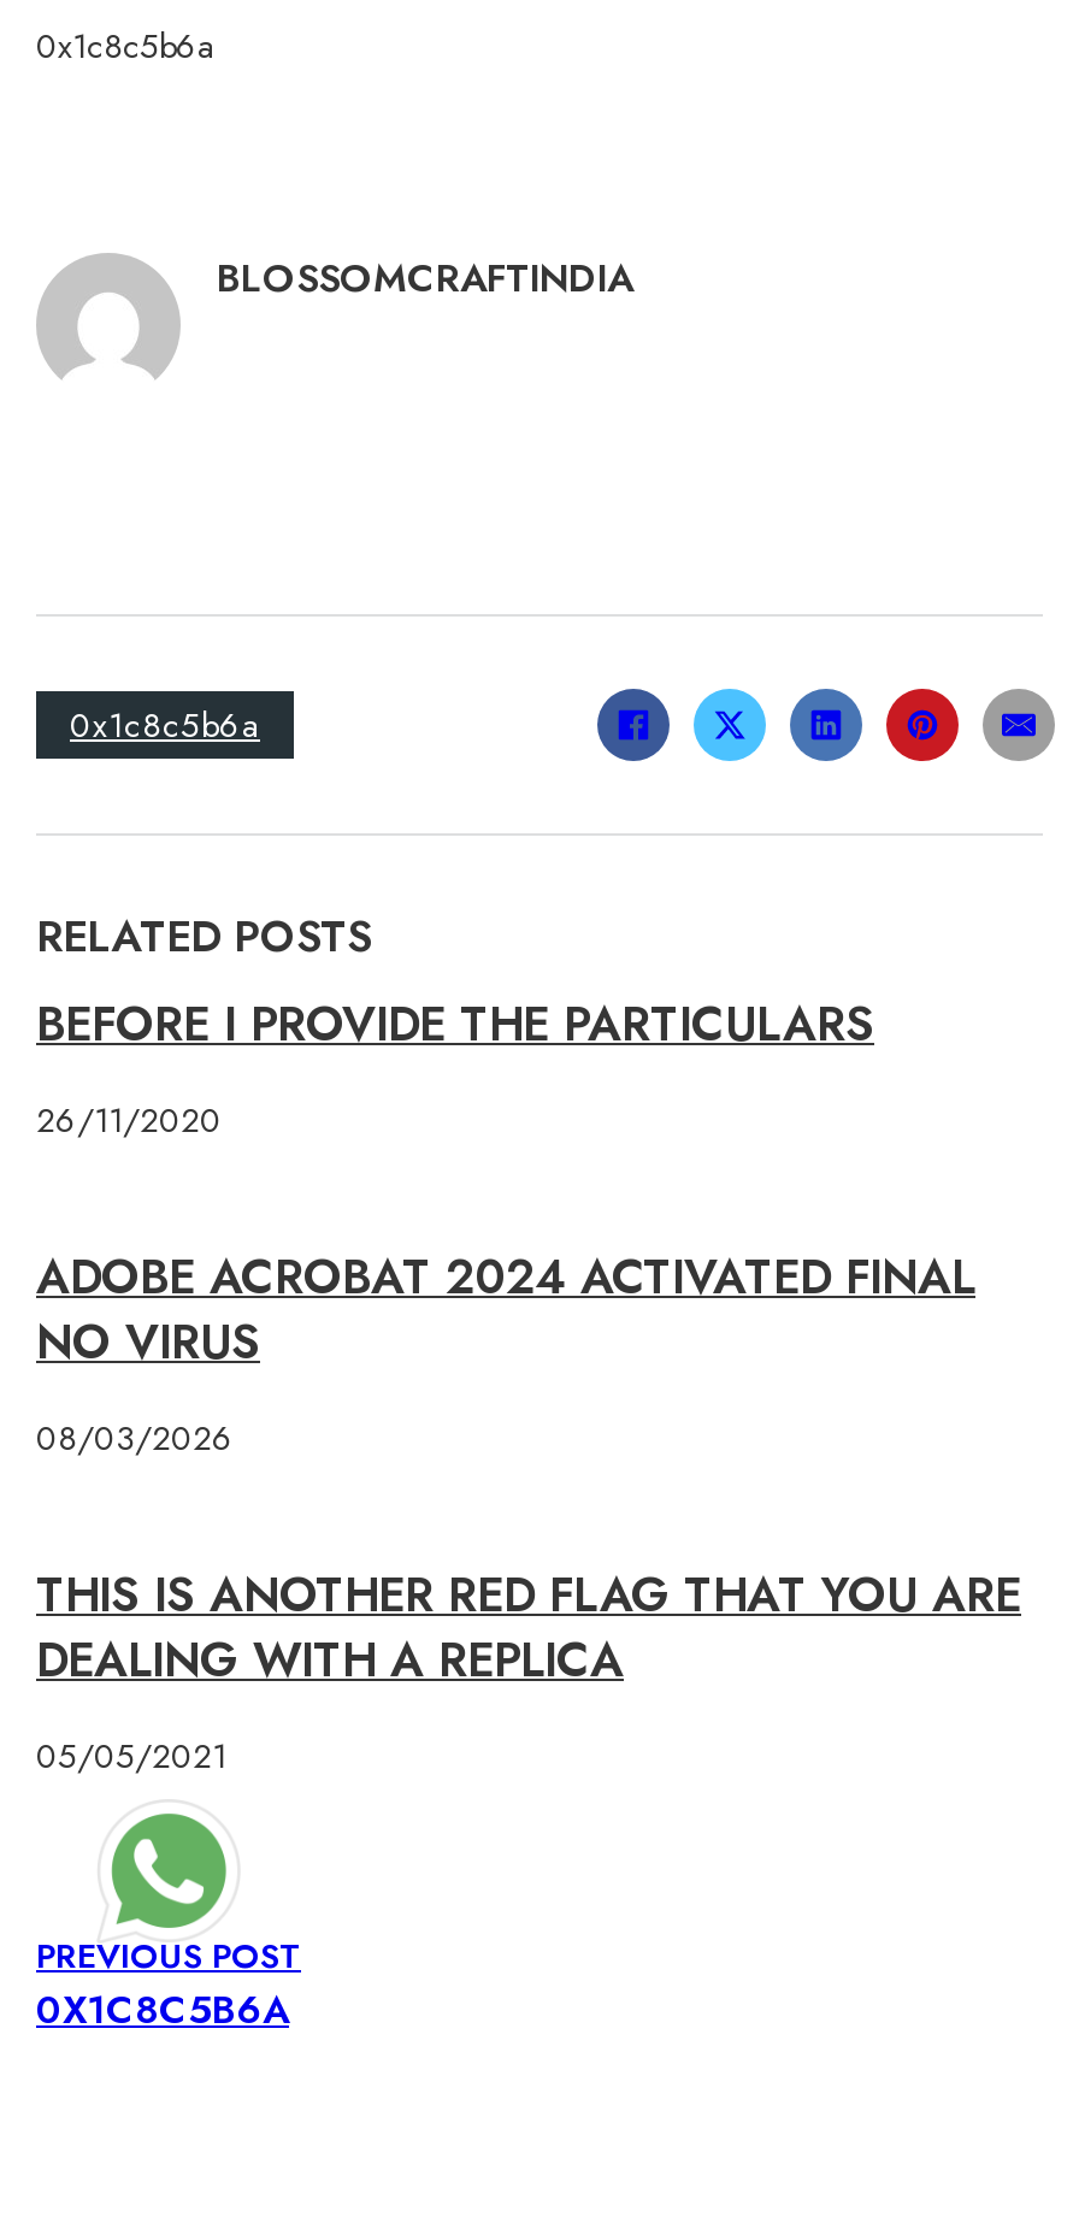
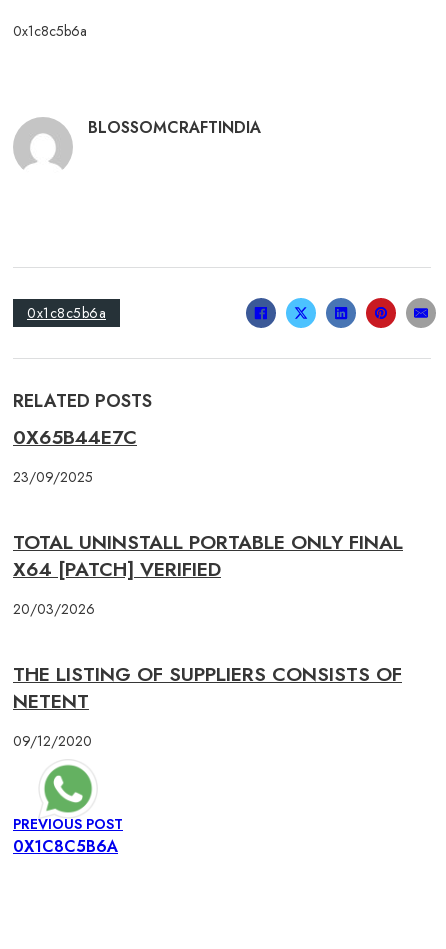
[36,988,874,1056] BEFORE I PROVIDE THE PARTICULARS -> [13,423,137,451] 0X65B44E7C
[36,1094,222,1143] 26/11/2020 -> [13,467,93,487] 23/09/2025
[36,1241,975,1374] ADOBE ACROBAT 2024 ACTIVATED FINAL | NO VIRUS -> [13,528,403,583] TOTAL UNINSTALL PORTABLE ONLY FINAL | X64 [PATCH] VERIFIED
[36,1412,234,1460] 08/03/2026 -> [13,599,95,619] 20/03/2026
[36,1559,1021,1692] THIS IS ANOTHER RED FLAG THAT YOU ARE | DEALING WITH A REPLICA -> [13,660,402,715] THE LISTING OF SUPPLIERS CONSISTS OF | NETENT
[36,1730,226,1778] 05/05/2021 -> [13,731,92,751] 09/12/2020

